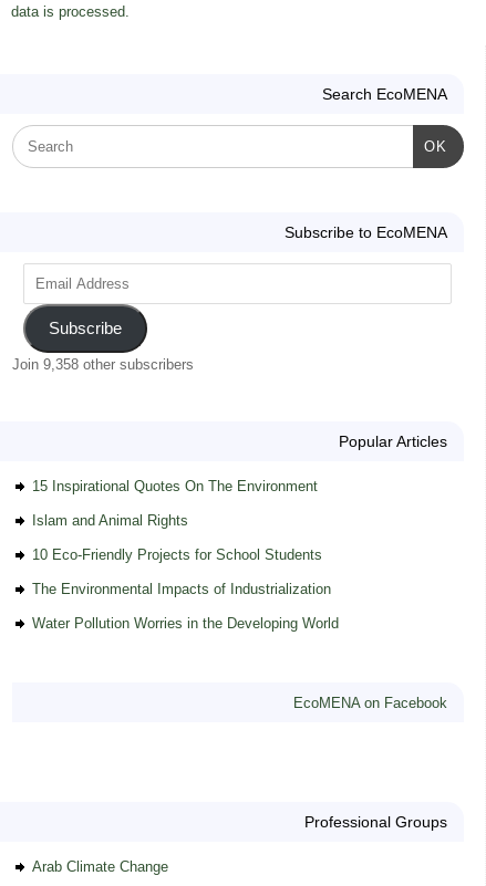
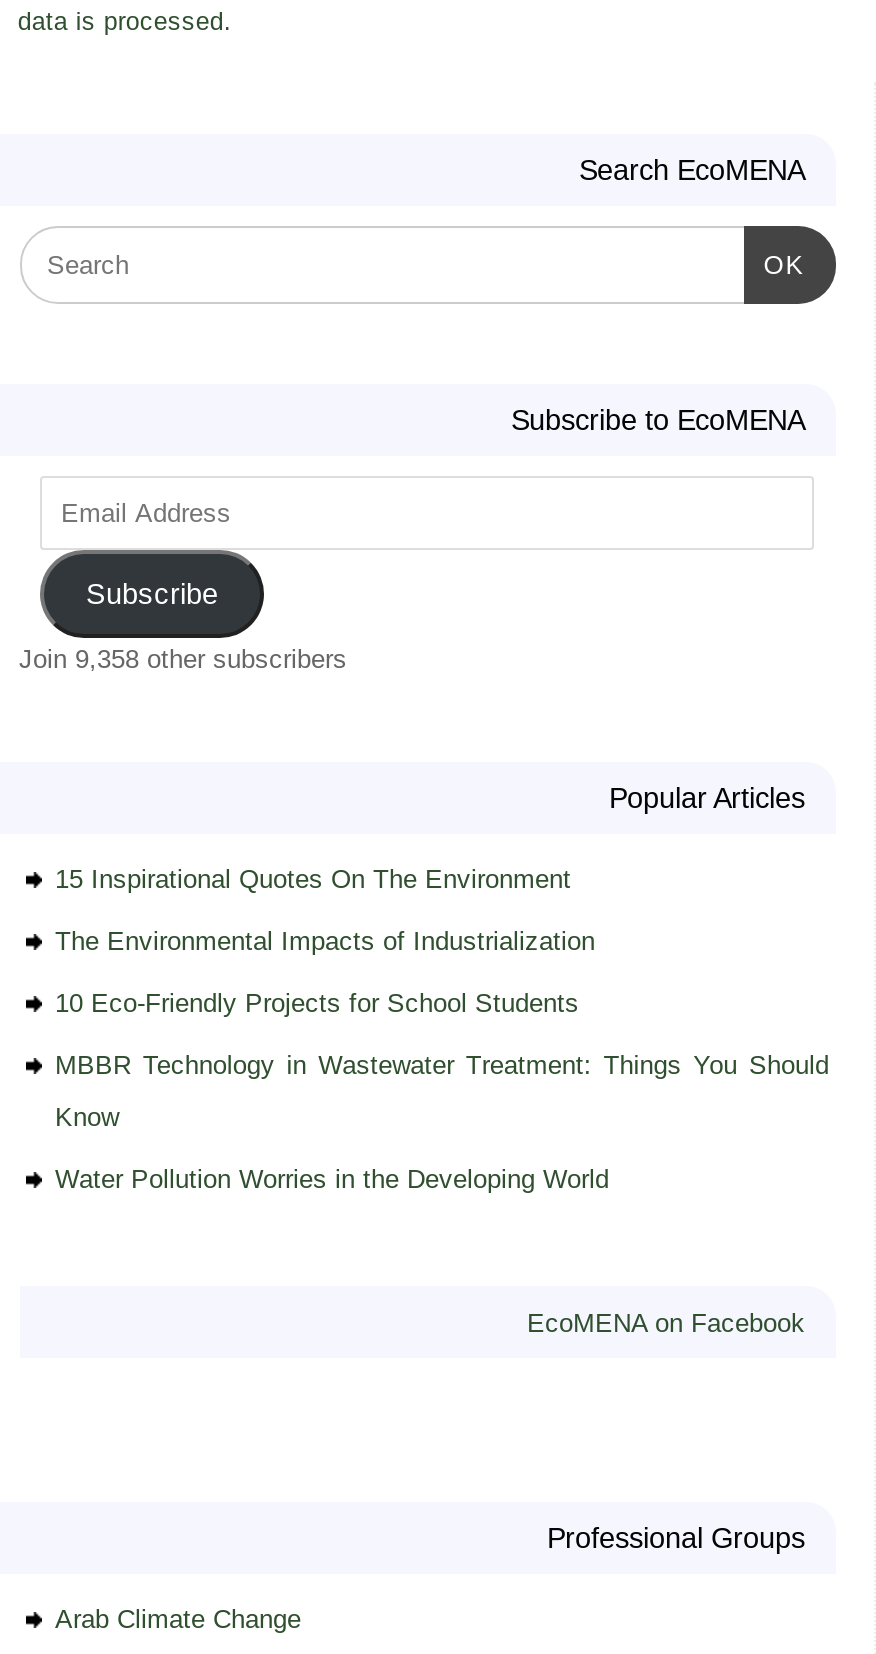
[32,512,188,528] Islam and Animal Rights -> none
none -> [55,1049,829,1131] MBBR Technology in Wastewater Treatment: Things You Should | Know
moved [32,580,330,597] -> [55,925,595,955]: The Environmental Impacts of Industrialization

